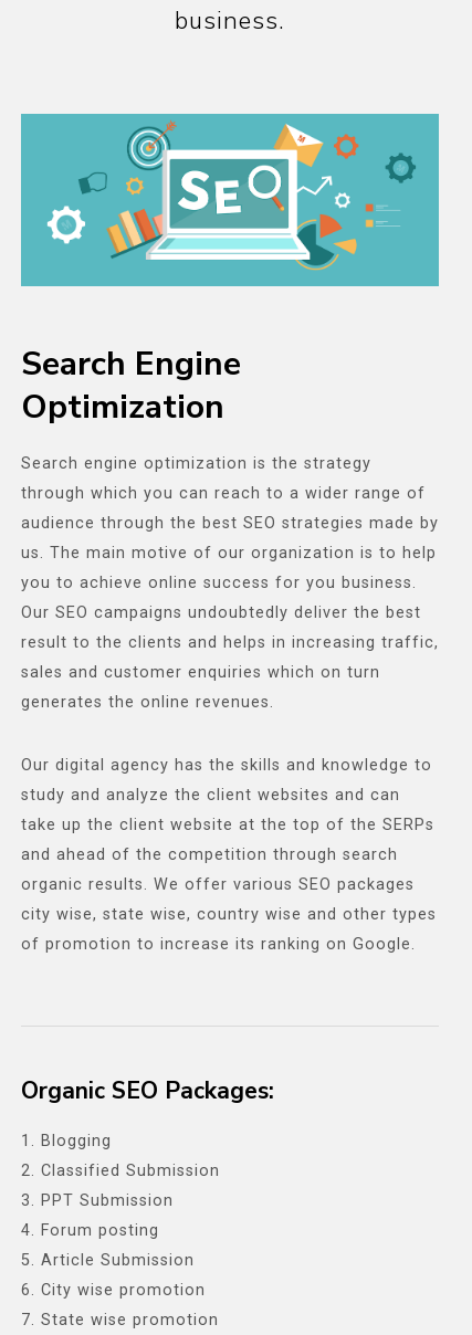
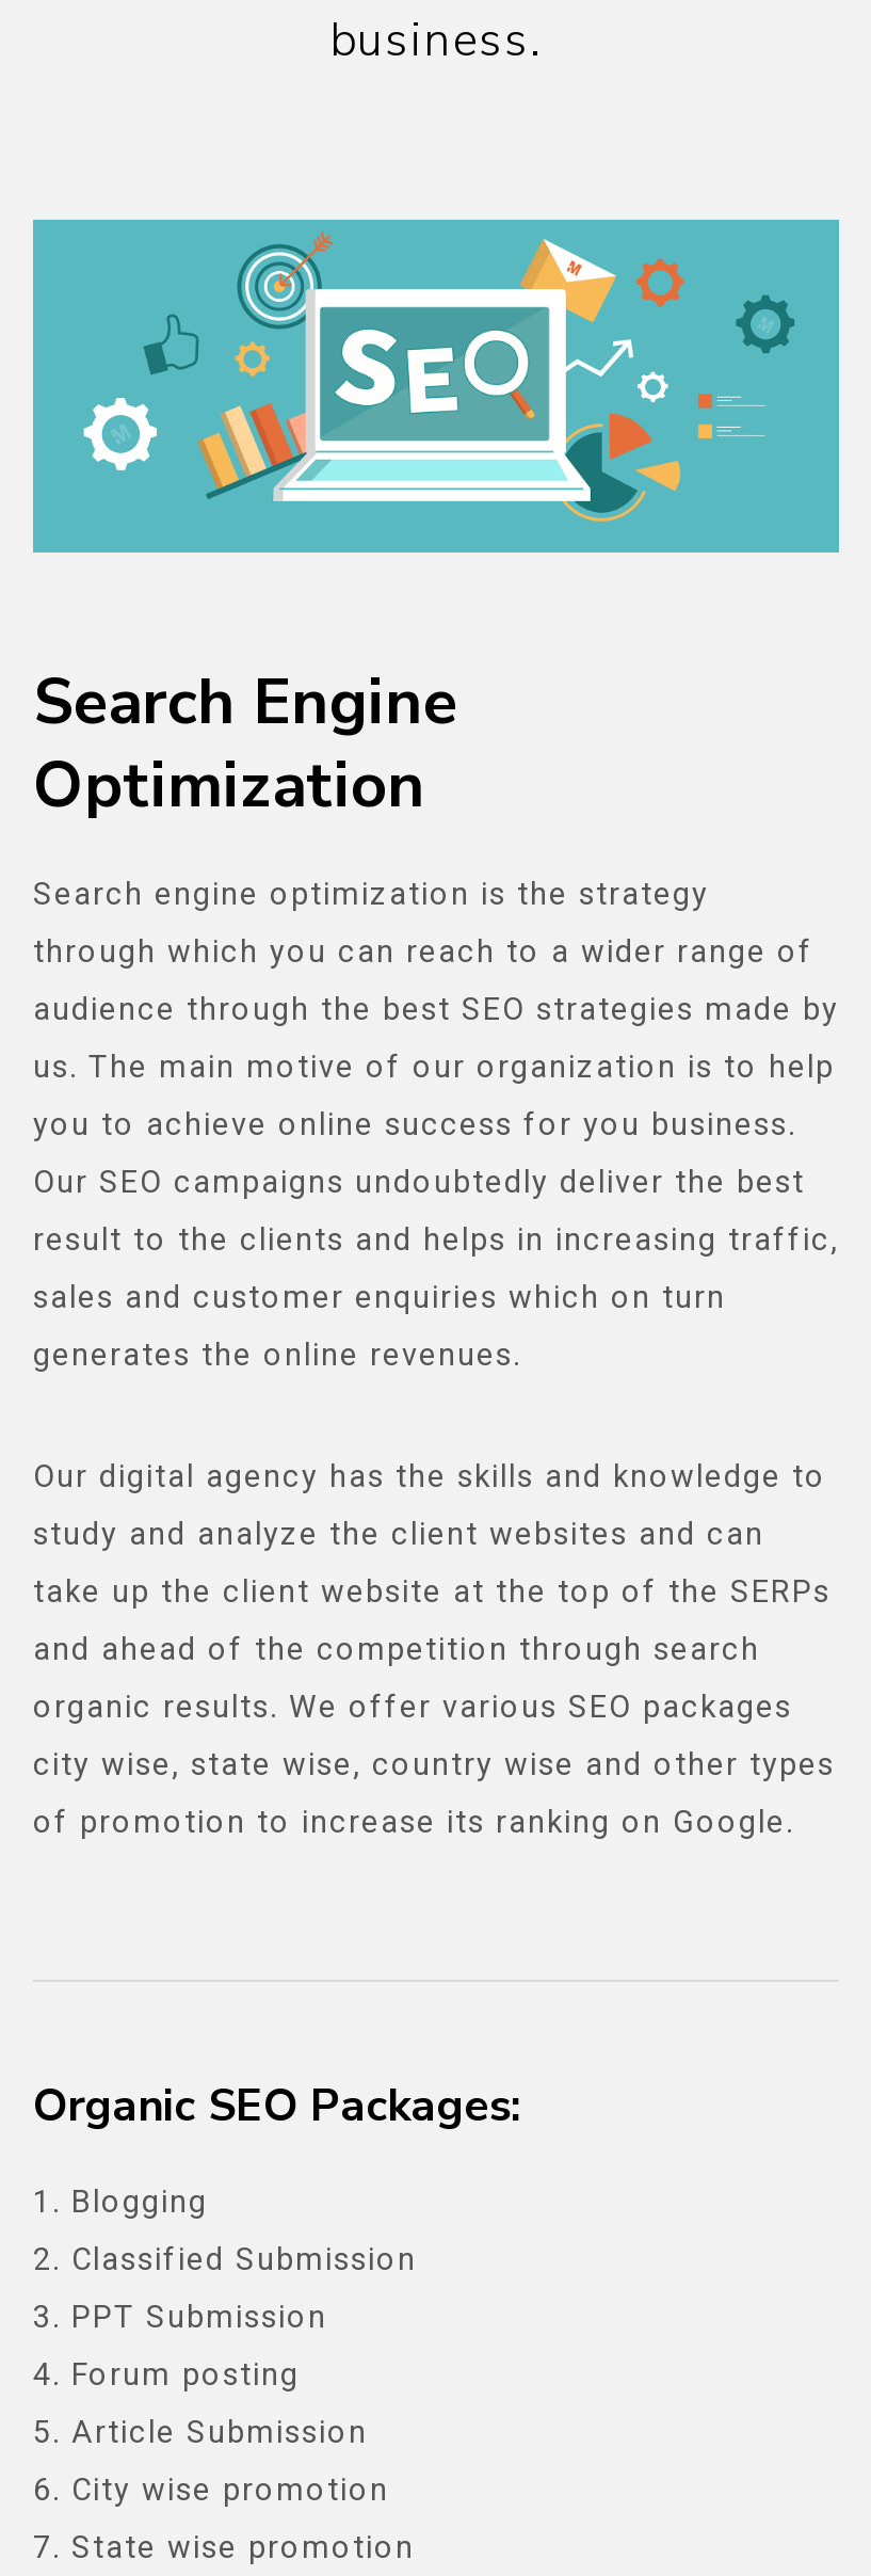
[244,164,285,217] [image] -> [462,318,541,420] [image]

